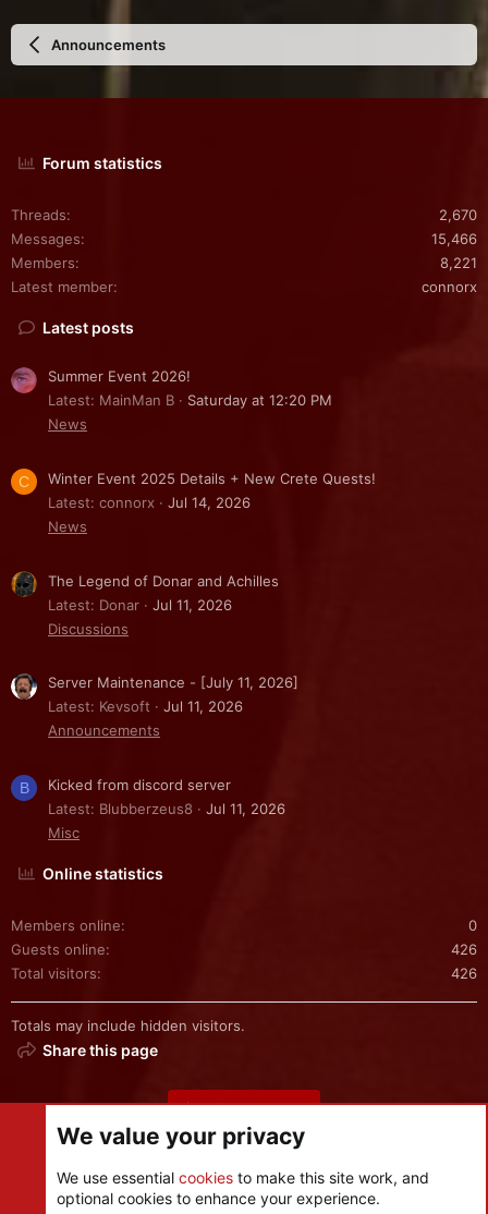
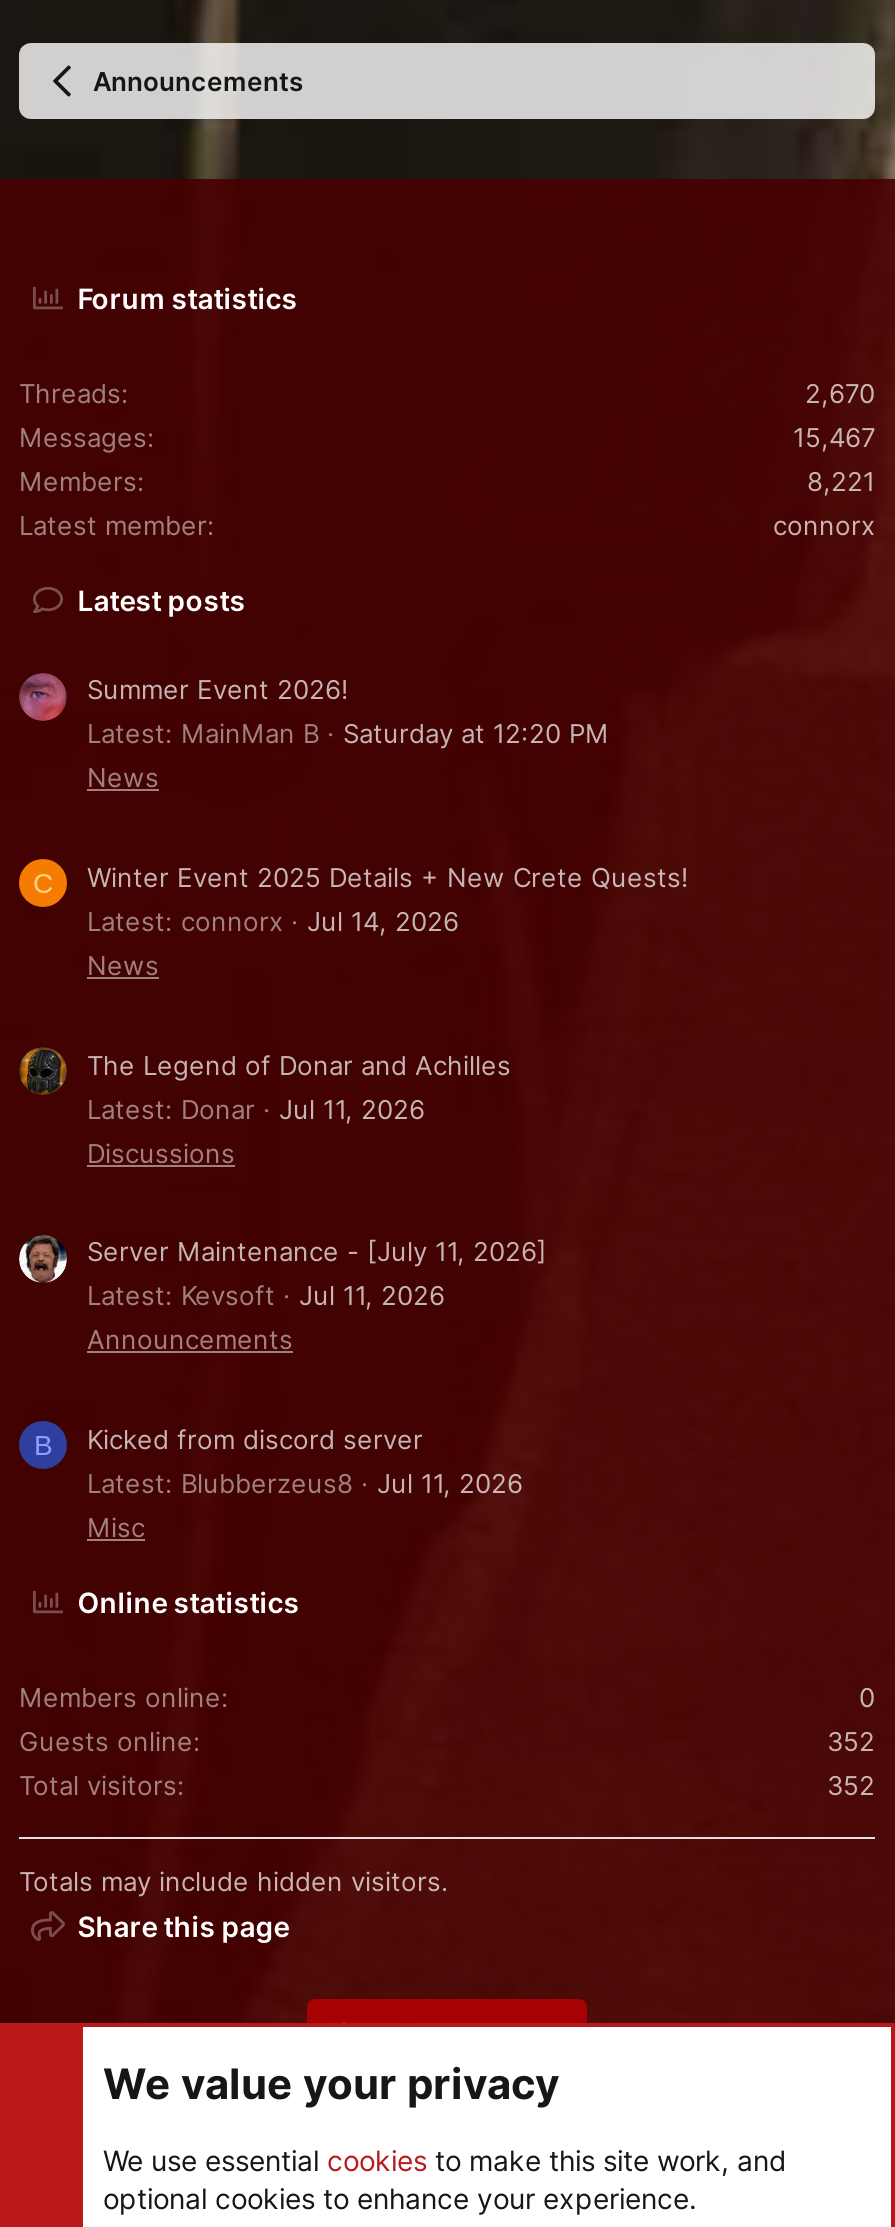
[431,230,477,247] 15,466 -> [793,420,875,452] 15,467
[451,940,477,958] 426 -> [827,1725,875,1757] 352
[451,964,477,982] 426 -> [827,1769,875,1801] 352

